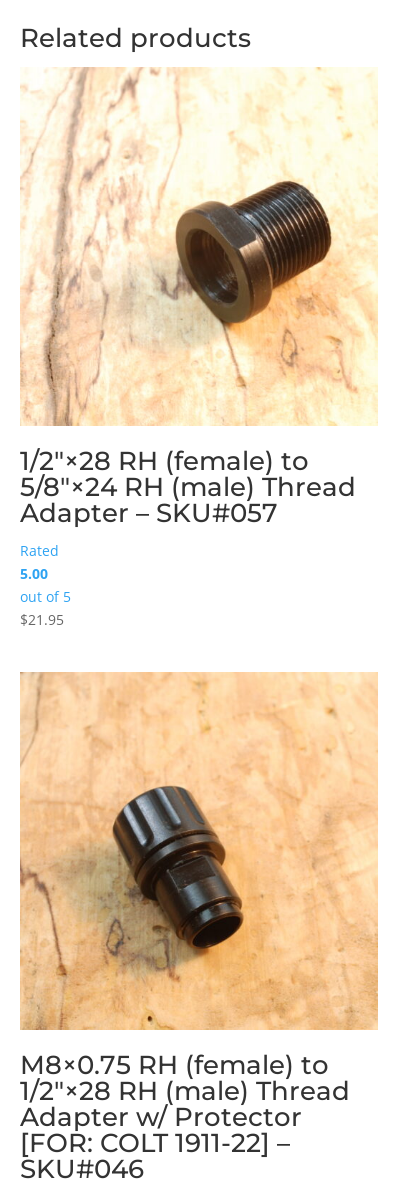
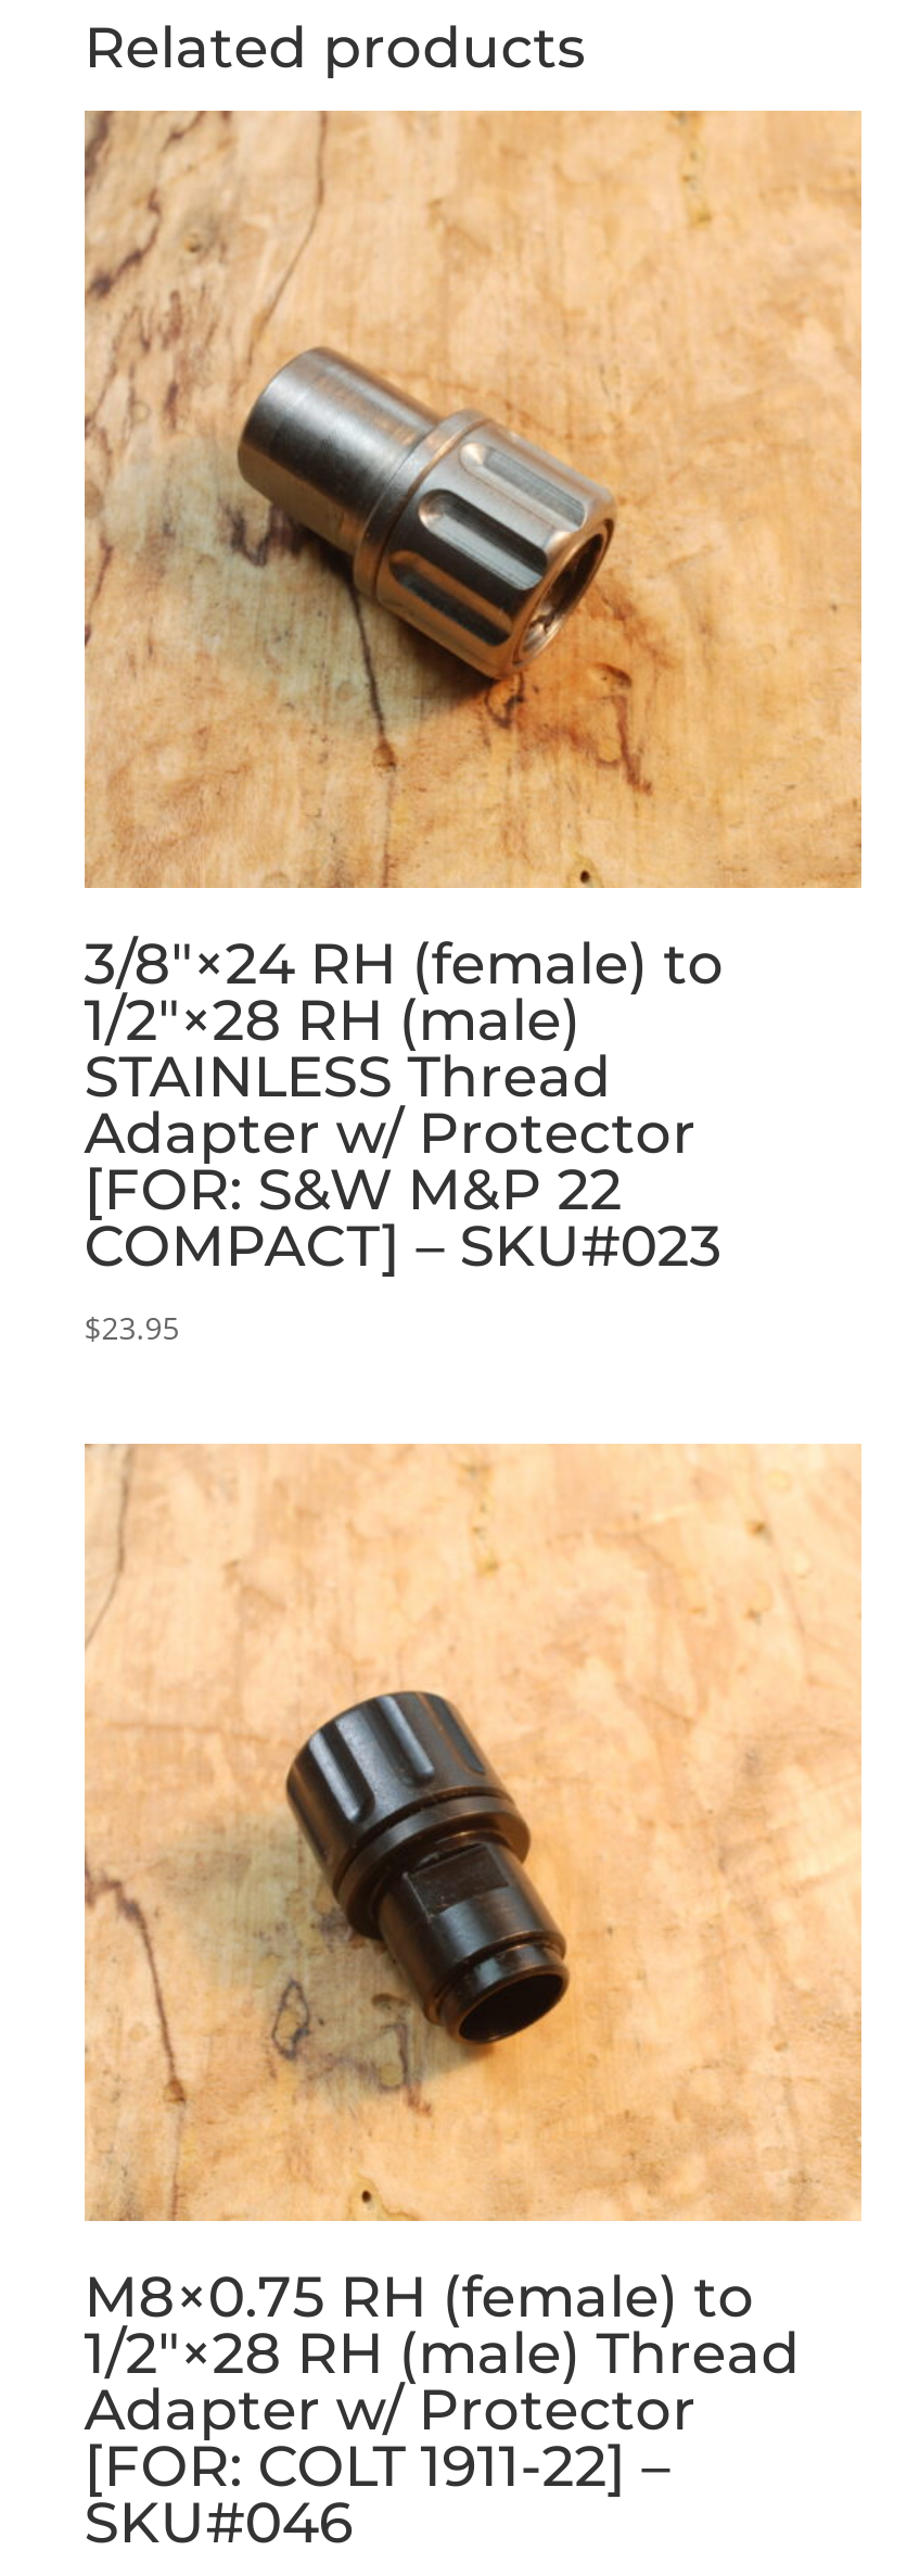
[20,68,377,629] [image] | 1/2″×28 RH (female) to | 5/8″×24 RH (male) Thread | Adapter – SKU#057 | Rated | 5.00 | out of 5 | $21.95 -> [82,110,861,1349] [image] | 3/8″×24 RH (female) to | 1/2″×28 RH (male) | STAINLESS Thread | Adapter w/ Protector | [FOR: S&W M&P 22 | COMPACT] – SKU#023 | $23.95

